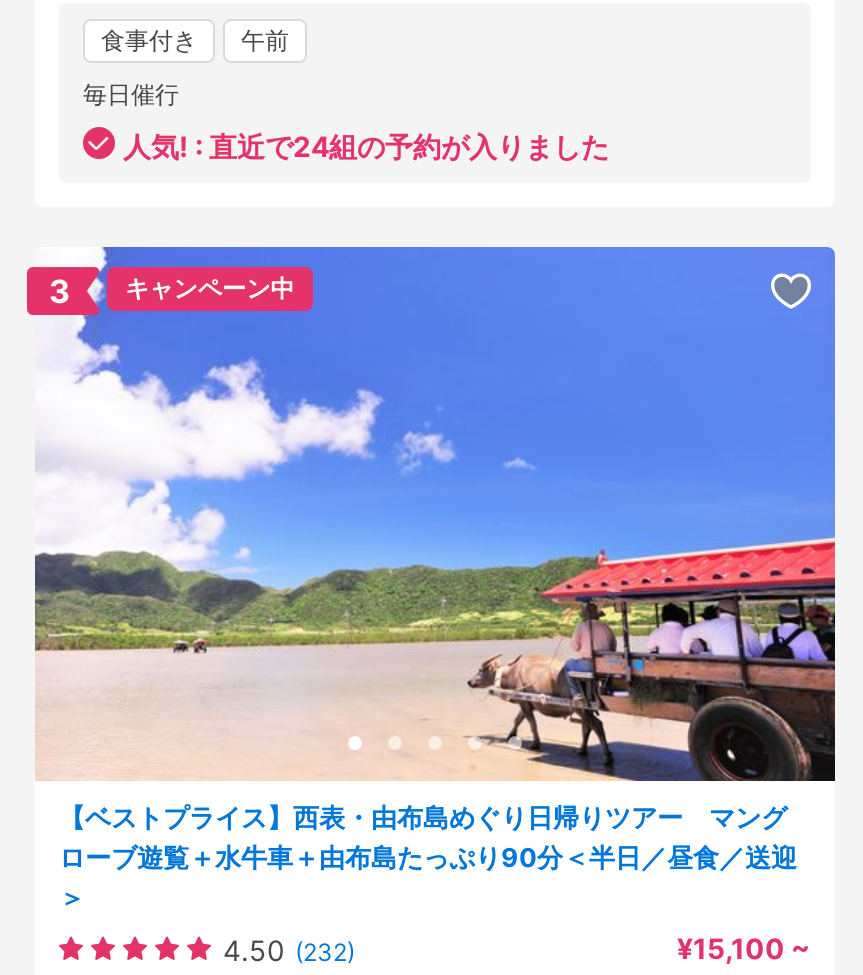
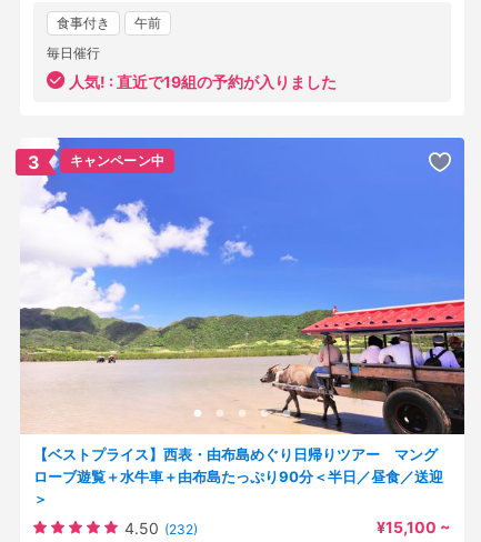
[123,130,609,164] 人気! :直近で24組の予約が入りました -> [69,73,337,92] 人気! :直近で19組の予約が入りました

